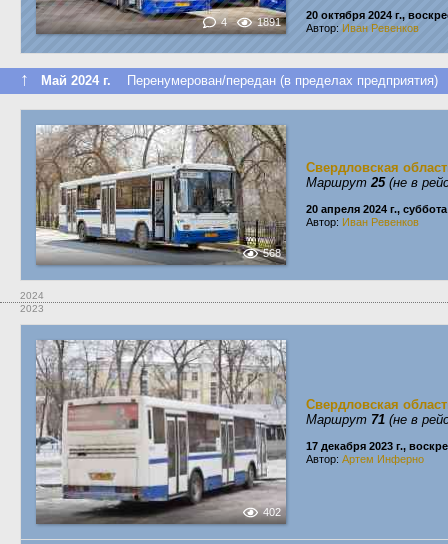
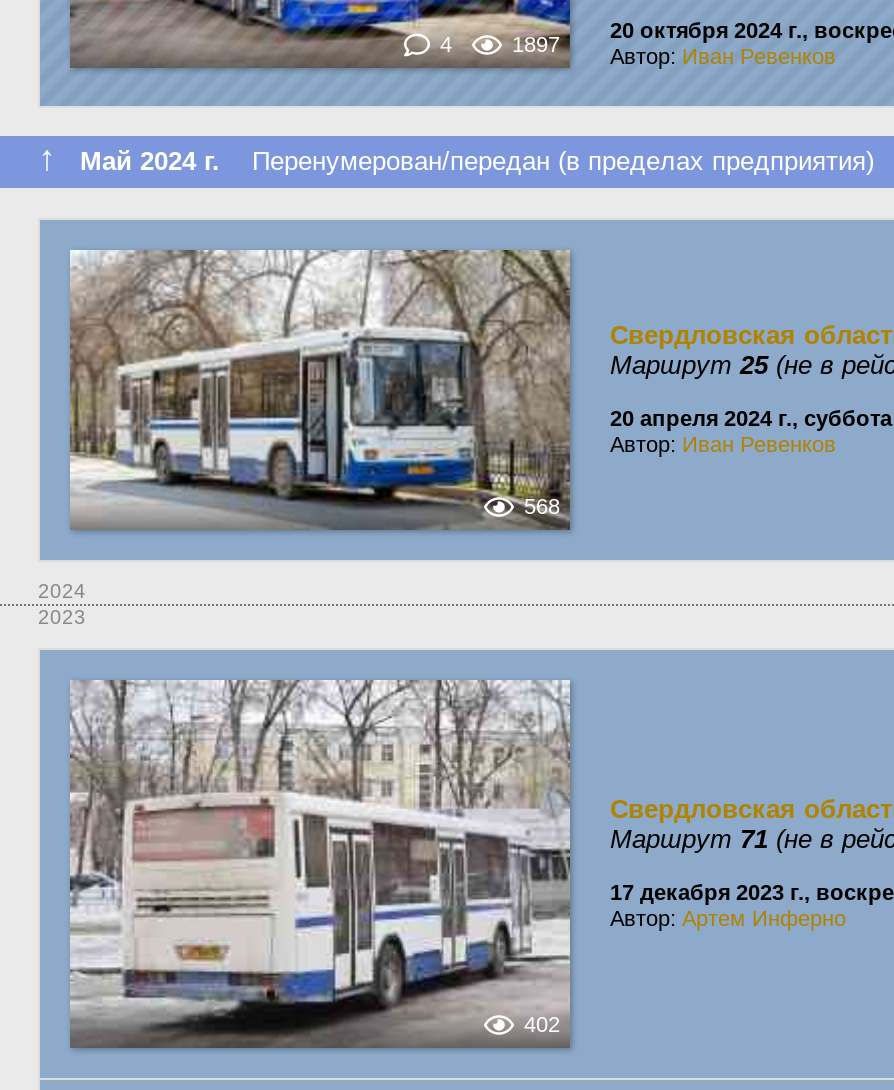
[257,16,281,28] 1891 -> [512,32,560,56] 1897

